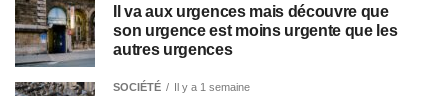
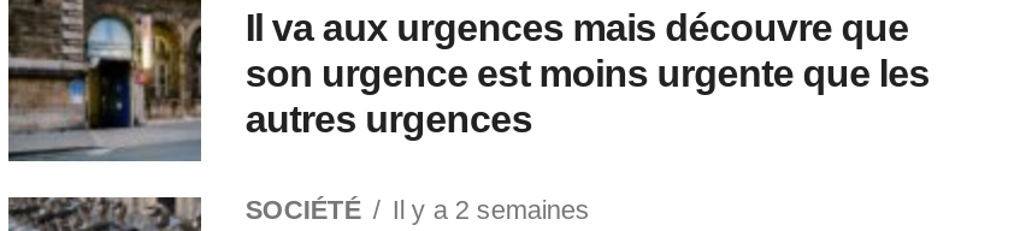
[174,81,250,93] Il y a 1 semaine -> [392,195,590,224] Il y a 2 semaines

